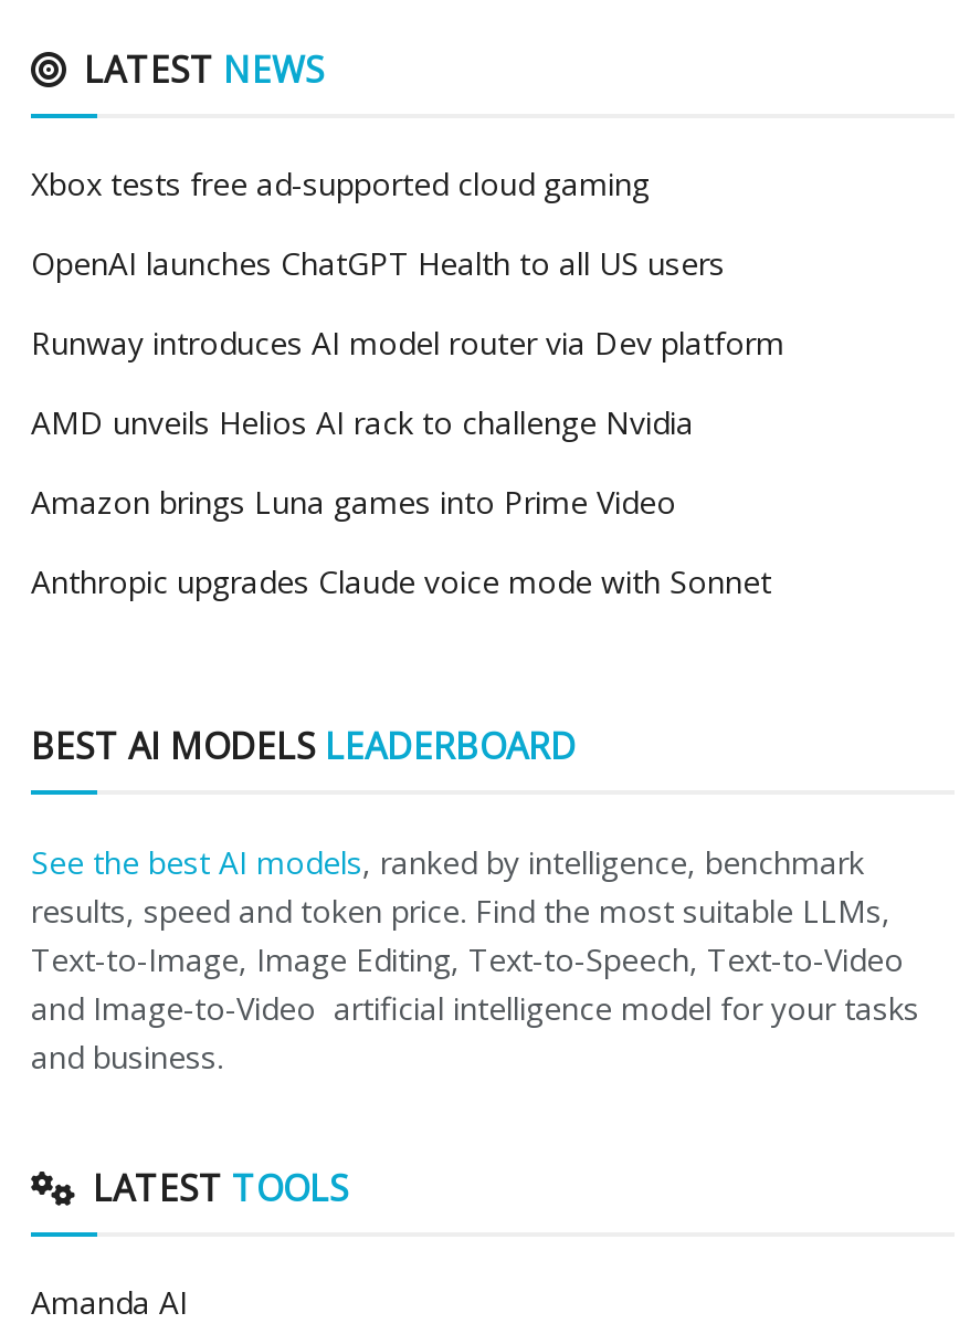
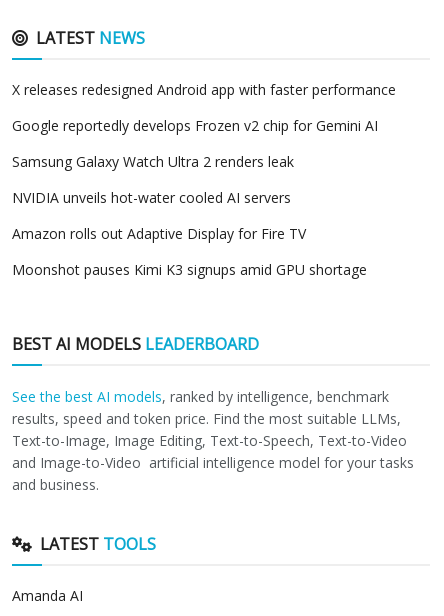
[31,163,650,205] Xbox tests free ad-supported cloud gaming -> [12,80,396,99] X releases redesigned Android app with faster performance
[31,242,725,284] OpenAI launches ChatGPT Health to all US users -> [12,116,378,135] Google reportedly develops Frozen v2 chip for Gemini AI
[31,322,784,364] Runway introduces AI model router via Dev platform -> [12,152,294,171] Samsung Galaxy Watch Ultra 2 renders leak
[31,402,694,444] AMD unveils Helios AI rack to challenge Nvidia -> [12,188,291,207] NVIDIA unveils hot-water cooled AI servers
[31,481,676,523] Amazon brings Luna games into Prime Video -> [12,224,306,243] Amazon rolls out Adaptive Display for Fire TV
[31,561,771,603] Anthropic upgrades Claude voice mode with Sonnet -> [12,260,367,279] Moonshot pauses Kimi K3 signups amid GPU shortage

